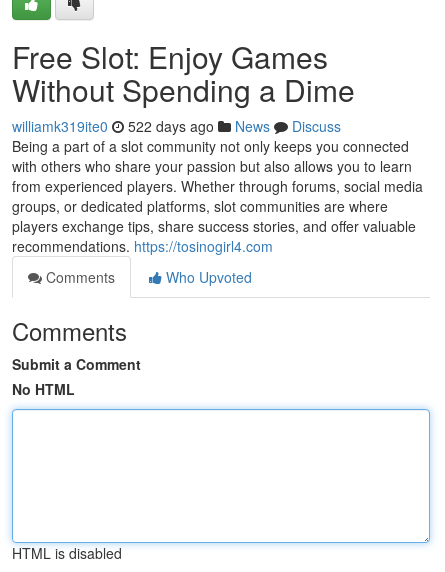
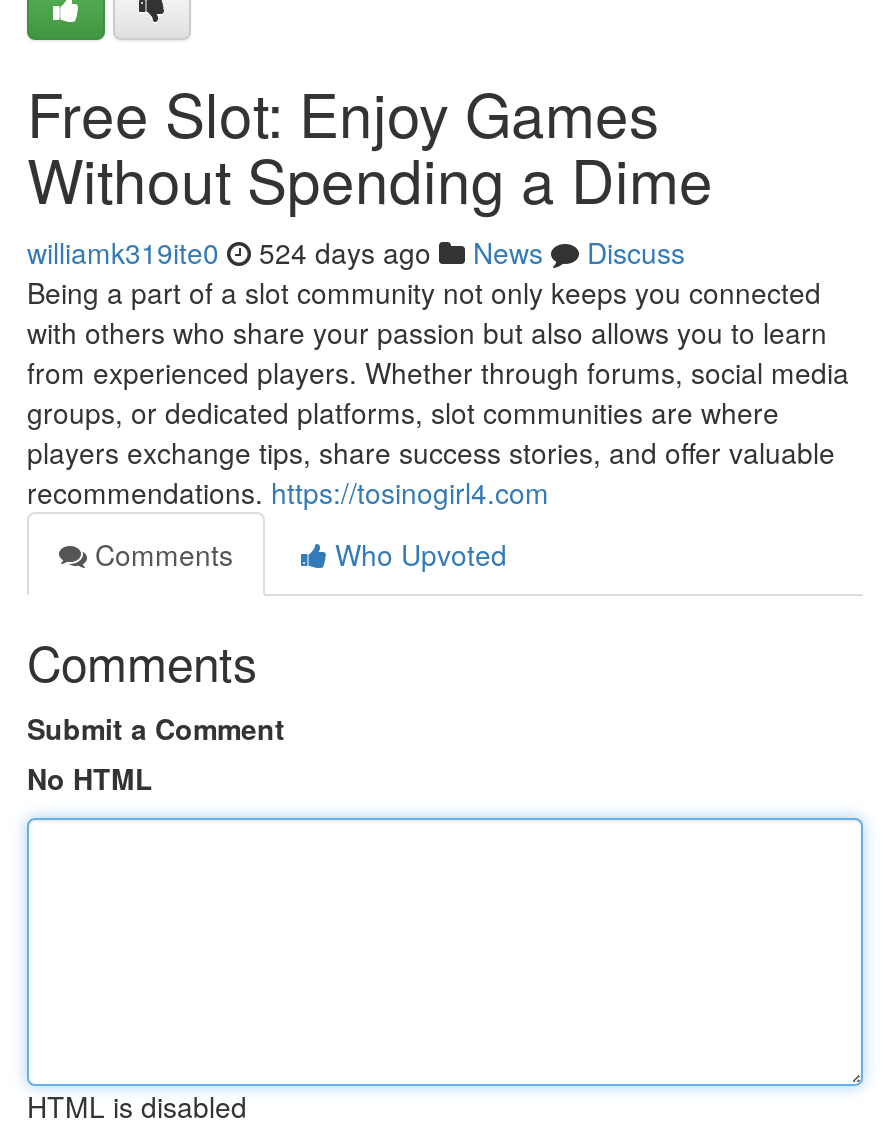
[12,116,341,136] williamk319ite0 522 days ago News Discuss -> [27,232,685,272] williamk319ite0 524 days ago News Discuss

